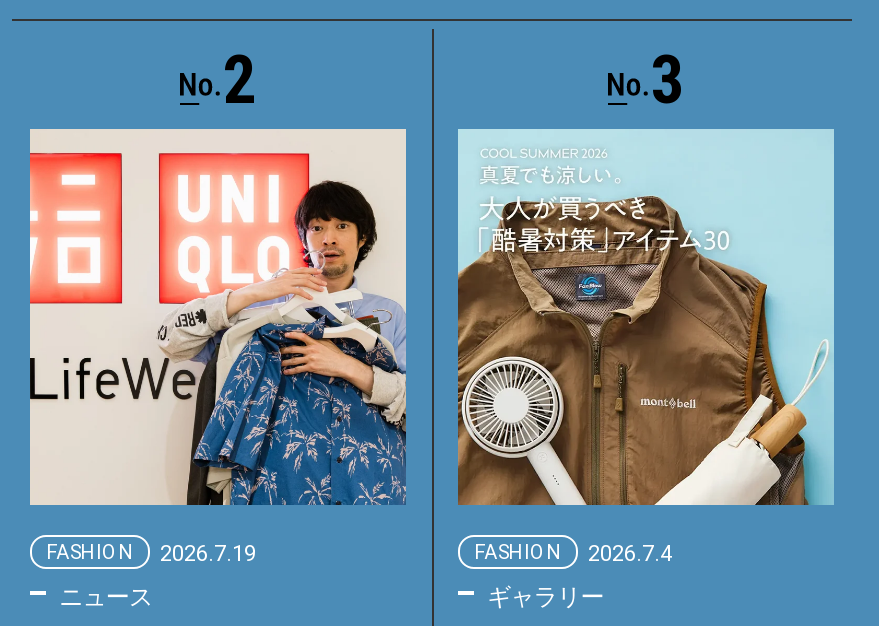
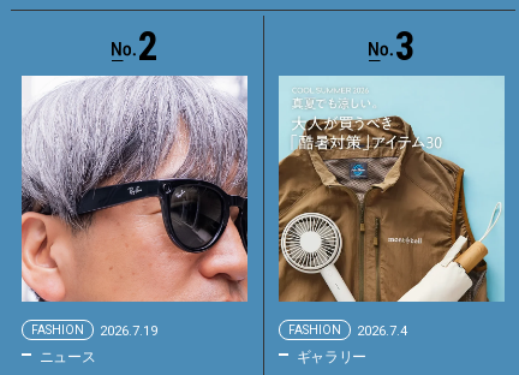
[28,129,408,507] [image] -> [20,76,249,303] [image]

